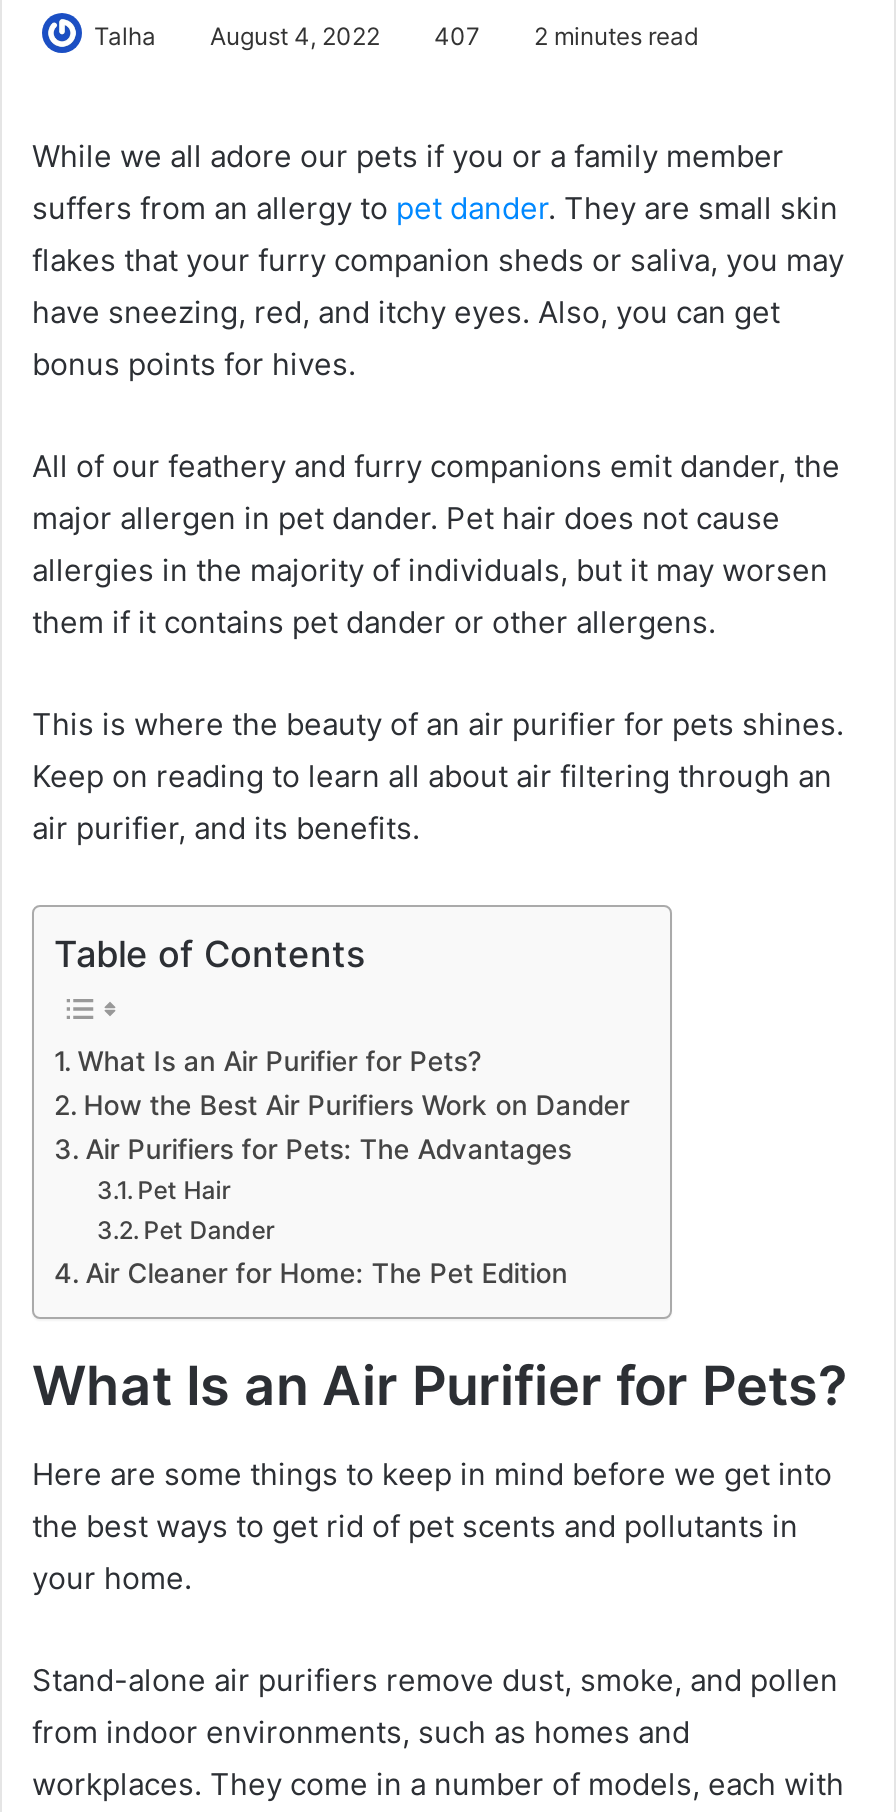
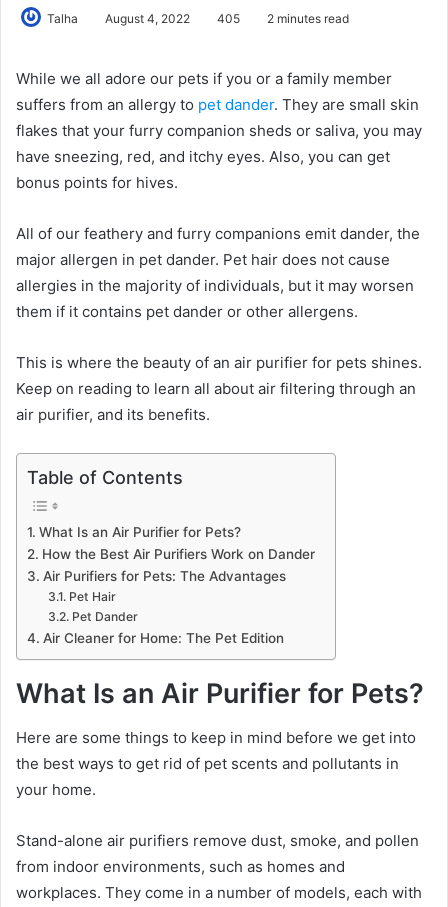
[94,20,698,50] Talha August 4, 2022 407 2 minutes read -> [47,11,349,26] Talha August 4, 2022 405 2 minutes read

